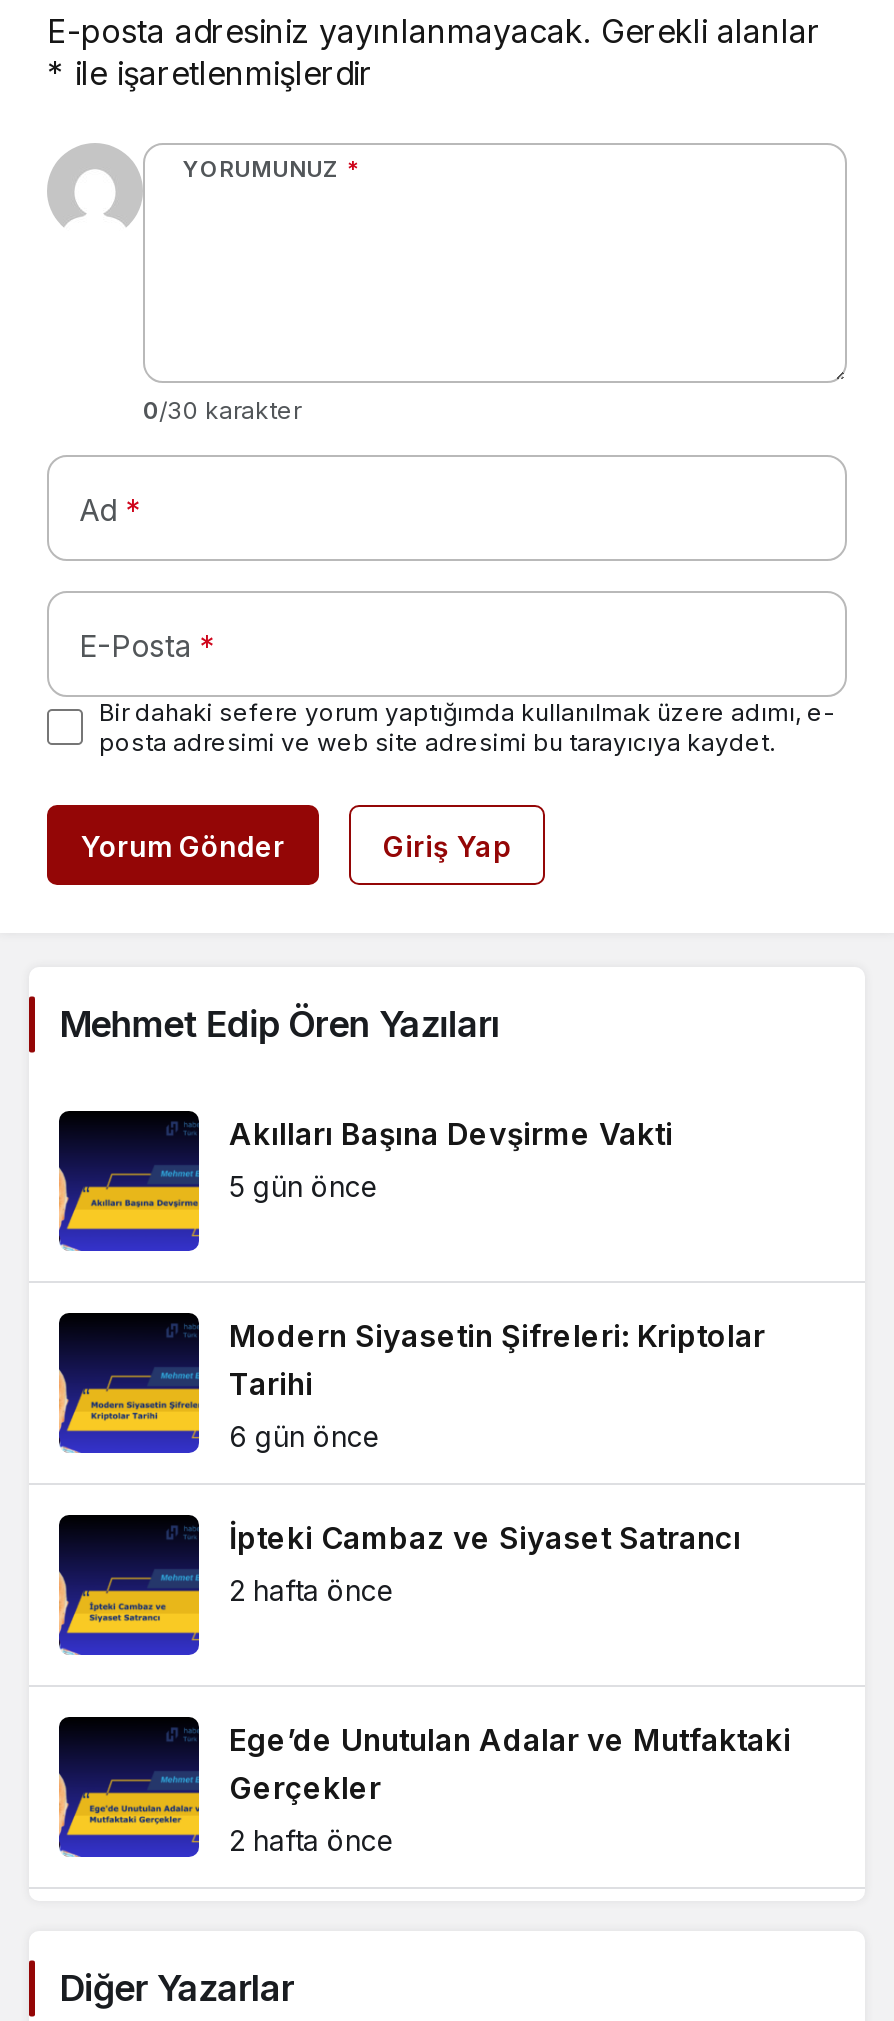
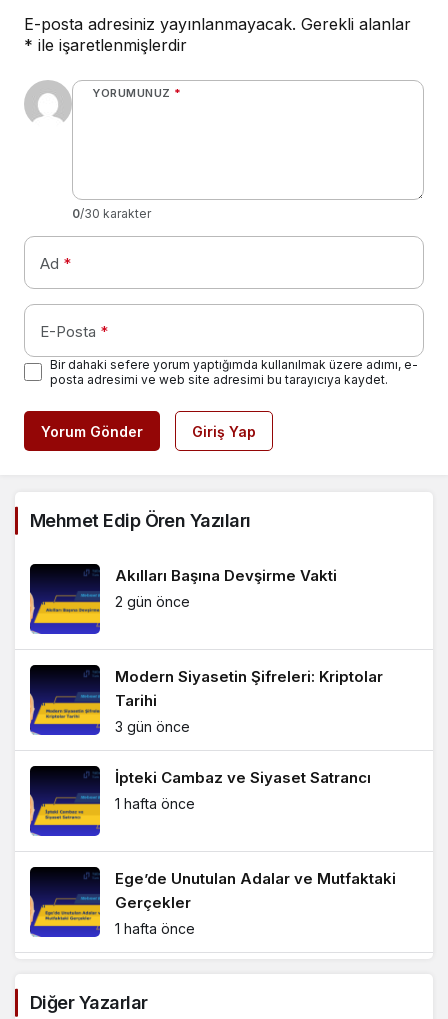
[229,1169,379,1203] 5 gün önce -> [115,593,190,610] 2 gün önce
[229,1419,381,1453] 6 gün önce -> [115,718,190,735] 3 gün önce
[229,1573,395,1607] 2 hafta önce -> [115,795,195,812] 1 hafta önce
[229,1823,395,1857] 2 hafta önce -> [115,920,195,937] 1 hafta önce

